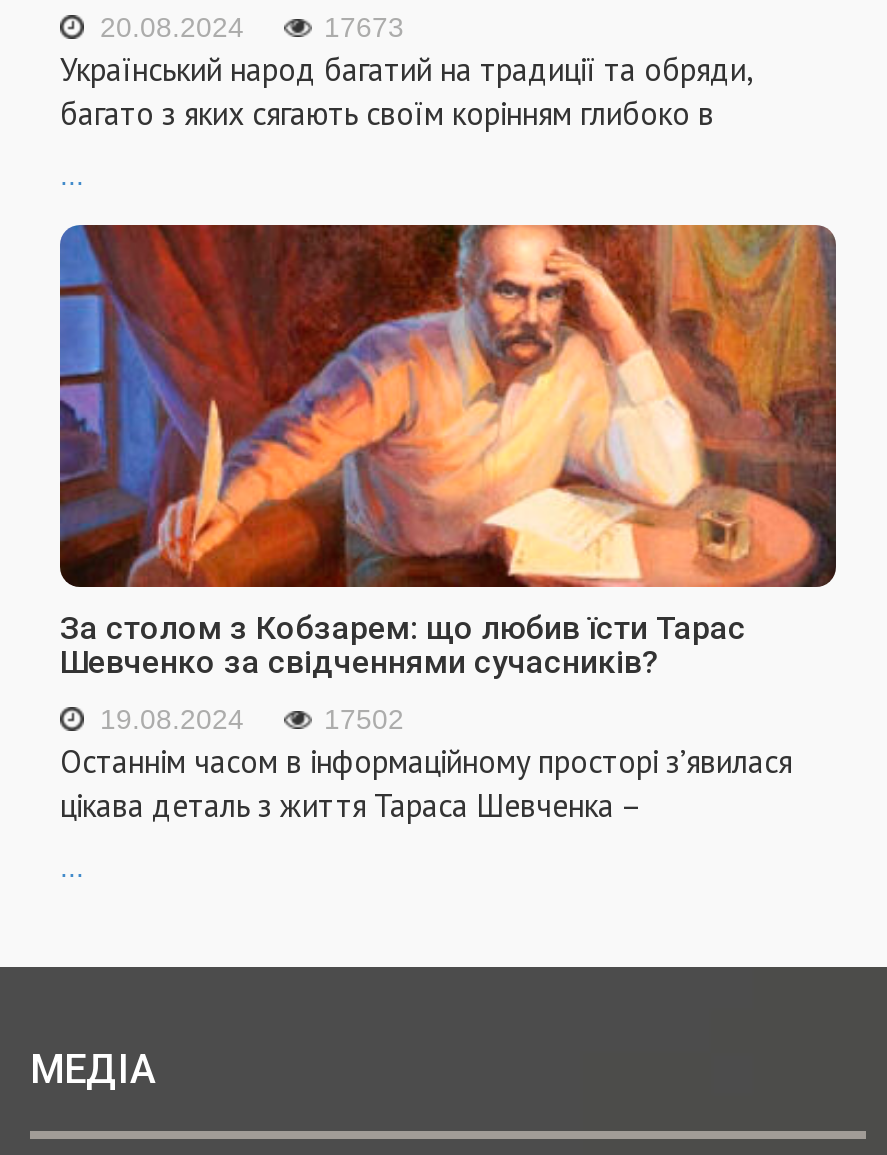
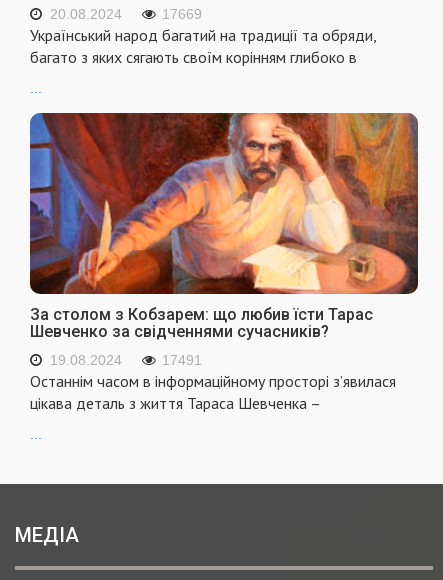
[324,12,404,44] 17673 -> [162,6,202,22] 17669
[324,702,404,734] 17502 -> [162,352,202,368] 17491

